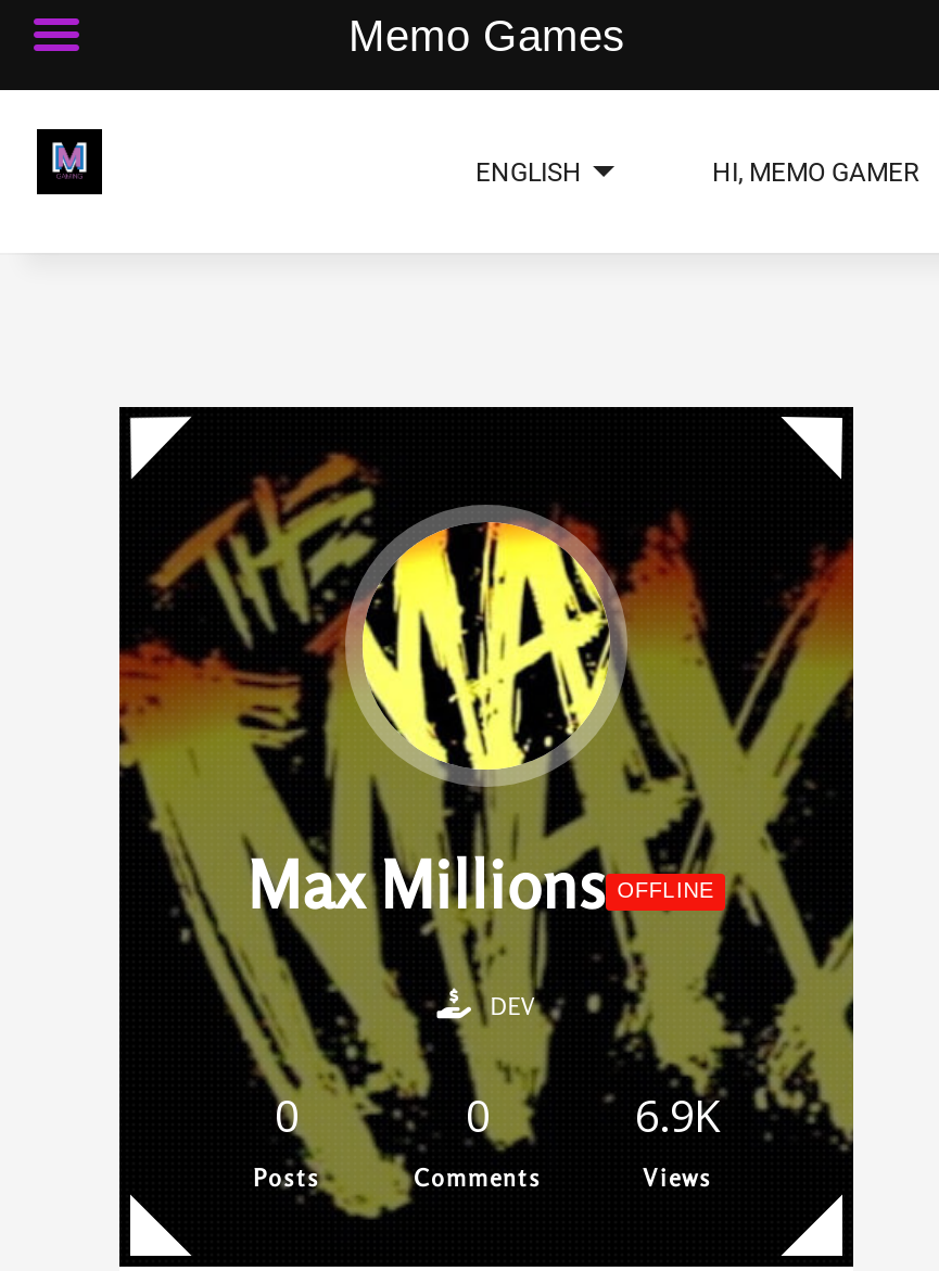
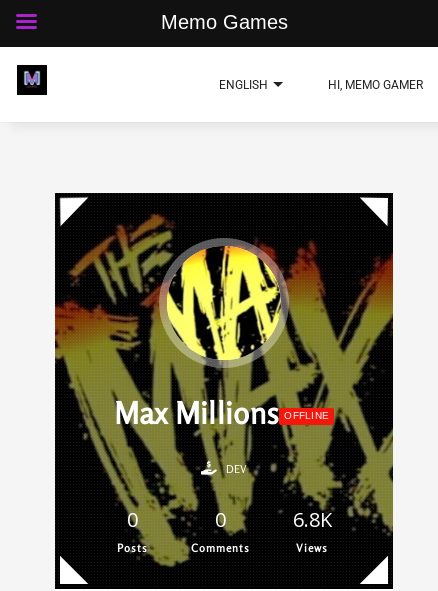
[635,1086,720,1145] 6.9K -> [292,506,331,533] 6.8K

